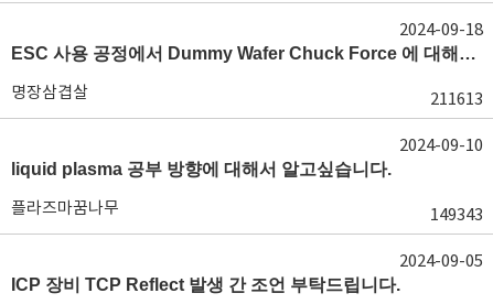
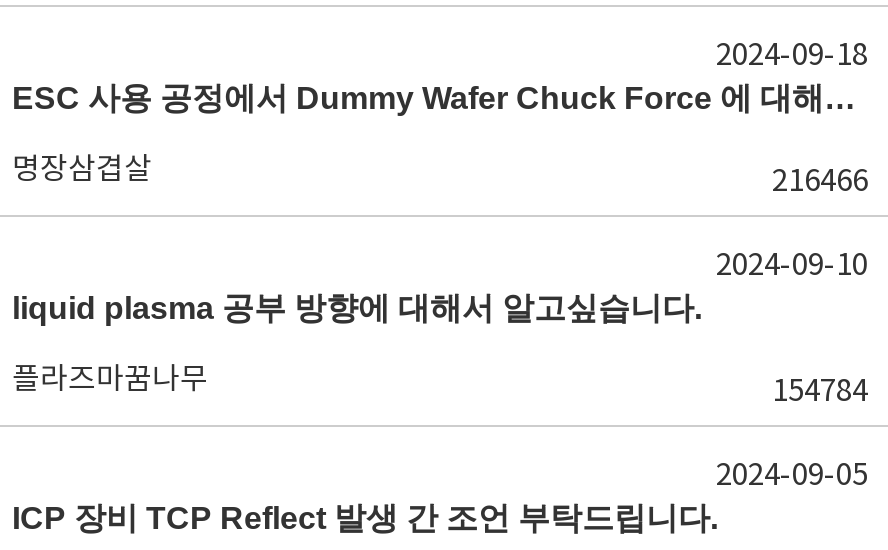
[430,88,483,109] 211613 -> [772,161,868,199] 216466
[430,204,483,224] 149343 -> [772,371,868,409] 154784

